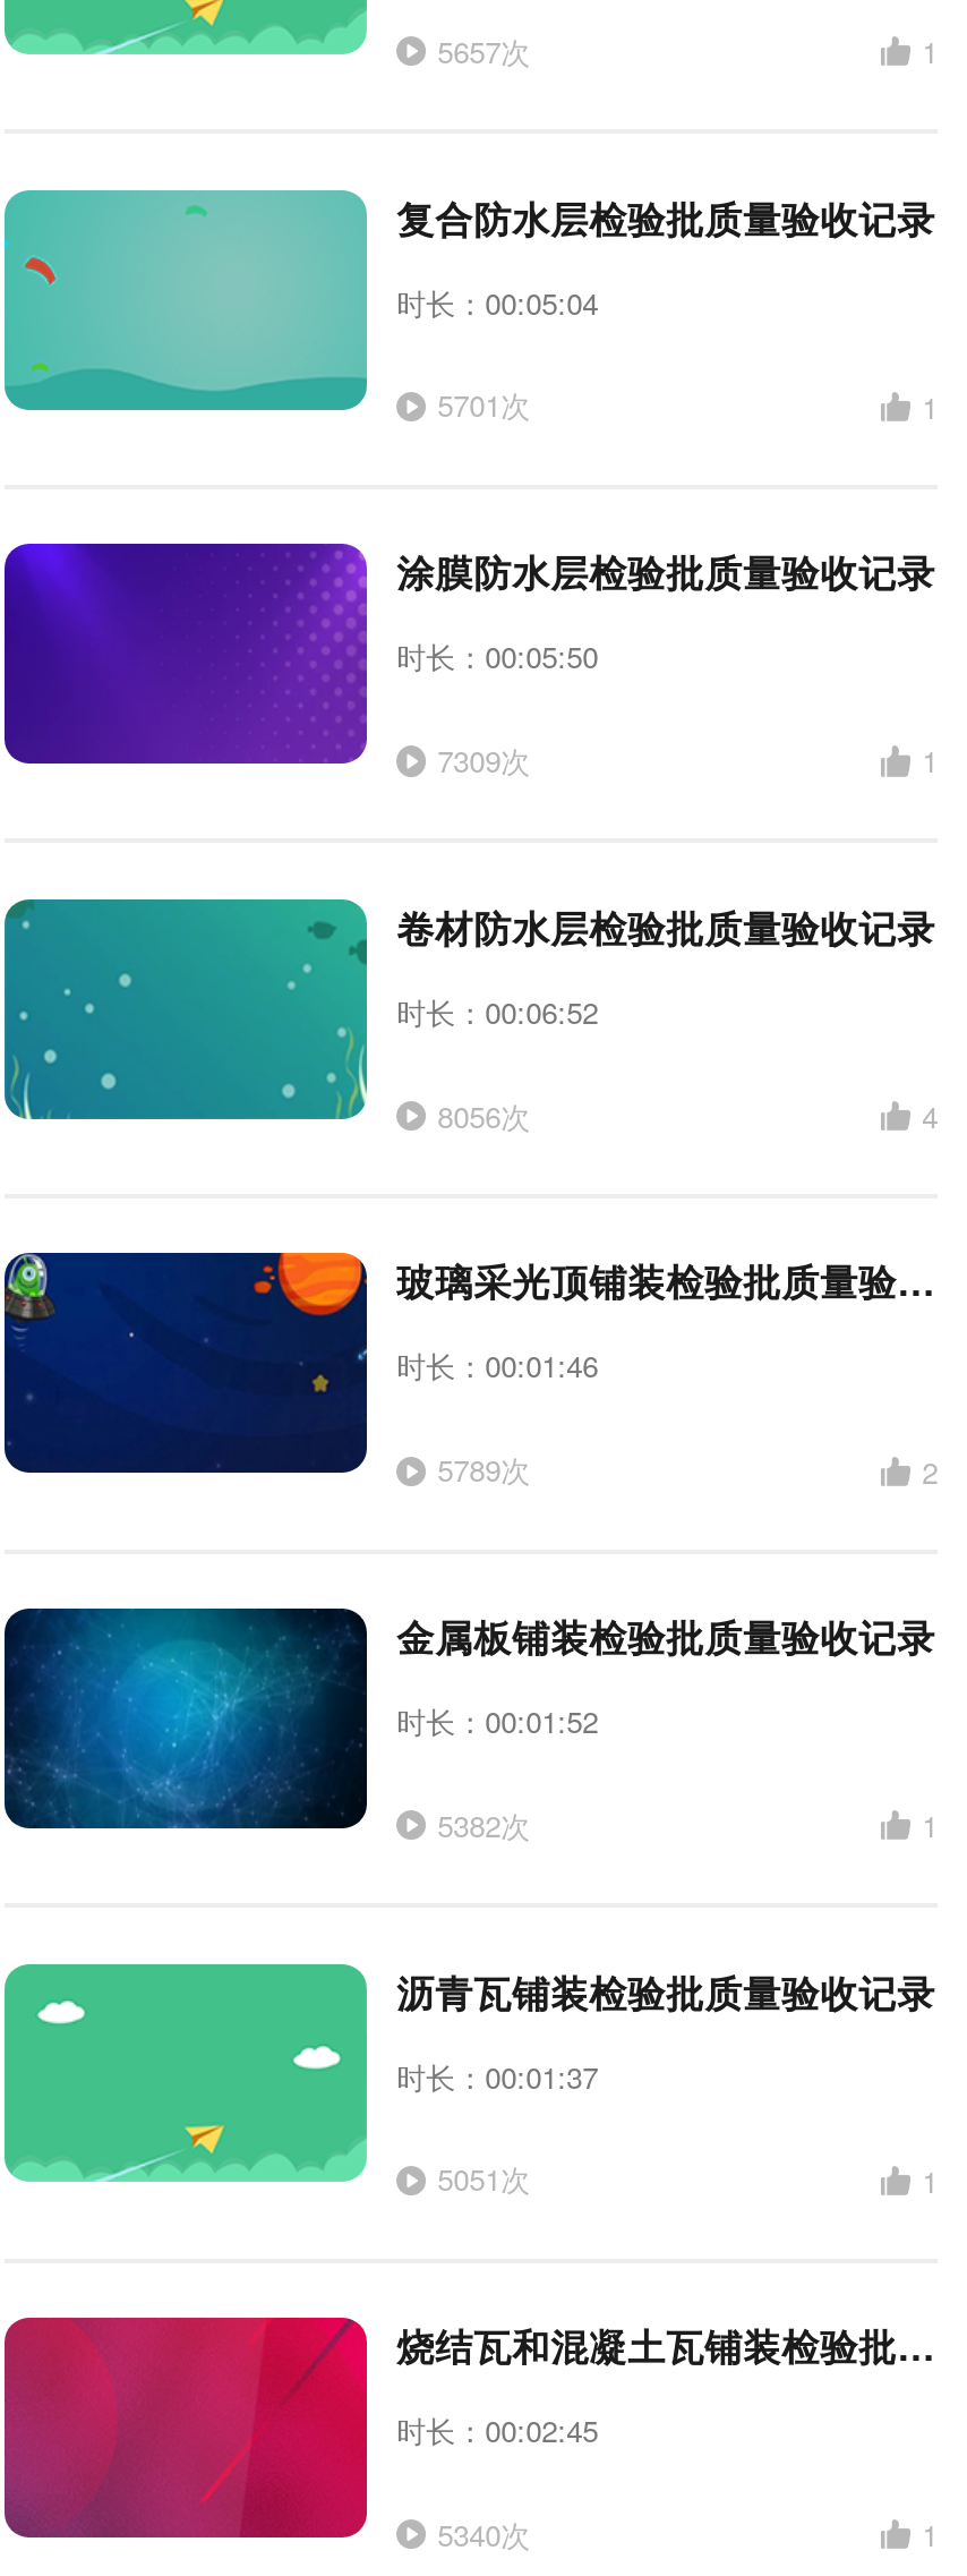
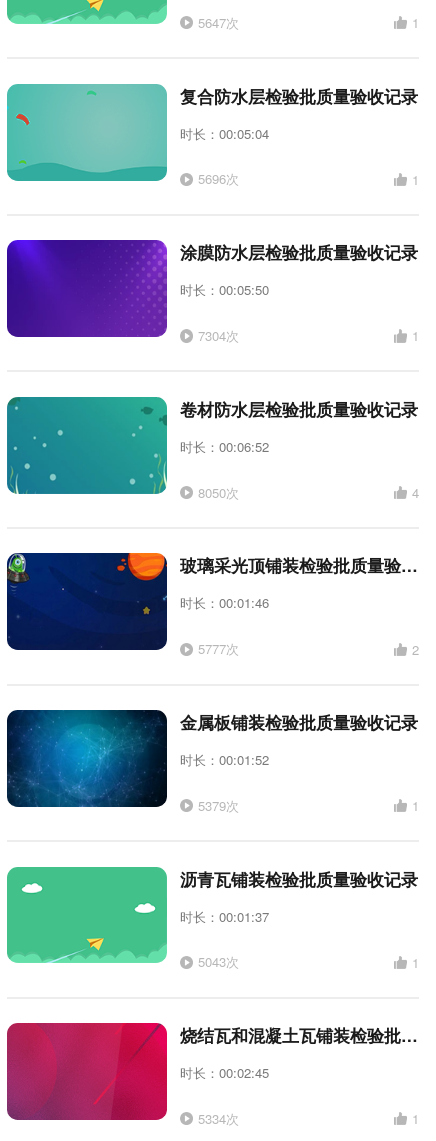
[437,29,530,72] 5657次 -> [198,13,239,32] 5647次
[437,384,530,427] 5701次 -> [198,169,239,188] 5696次
[437,739,530,782] 7309次 -> [198,326,239,345] 7304次
[437,1093,530,1136] 8056次 -> [198,482,239,501] 8050次
[437,1448,530,1491] 5789次 -> [198,639,239,658] 5777次
[437,1803,530,1846] 5382次 -> [198,796,239,815] 5379次
[437,2157,530,2200] 5051次 -> [198,952,239,971] 5043次
[437,2512,530,2555] 5340次 -> [198,1109,239,1128] 5334次

